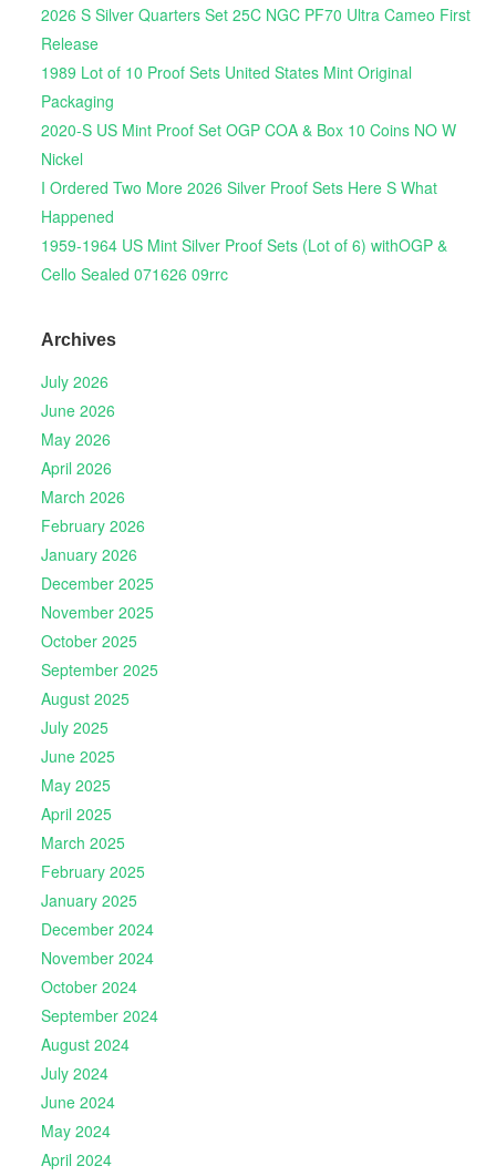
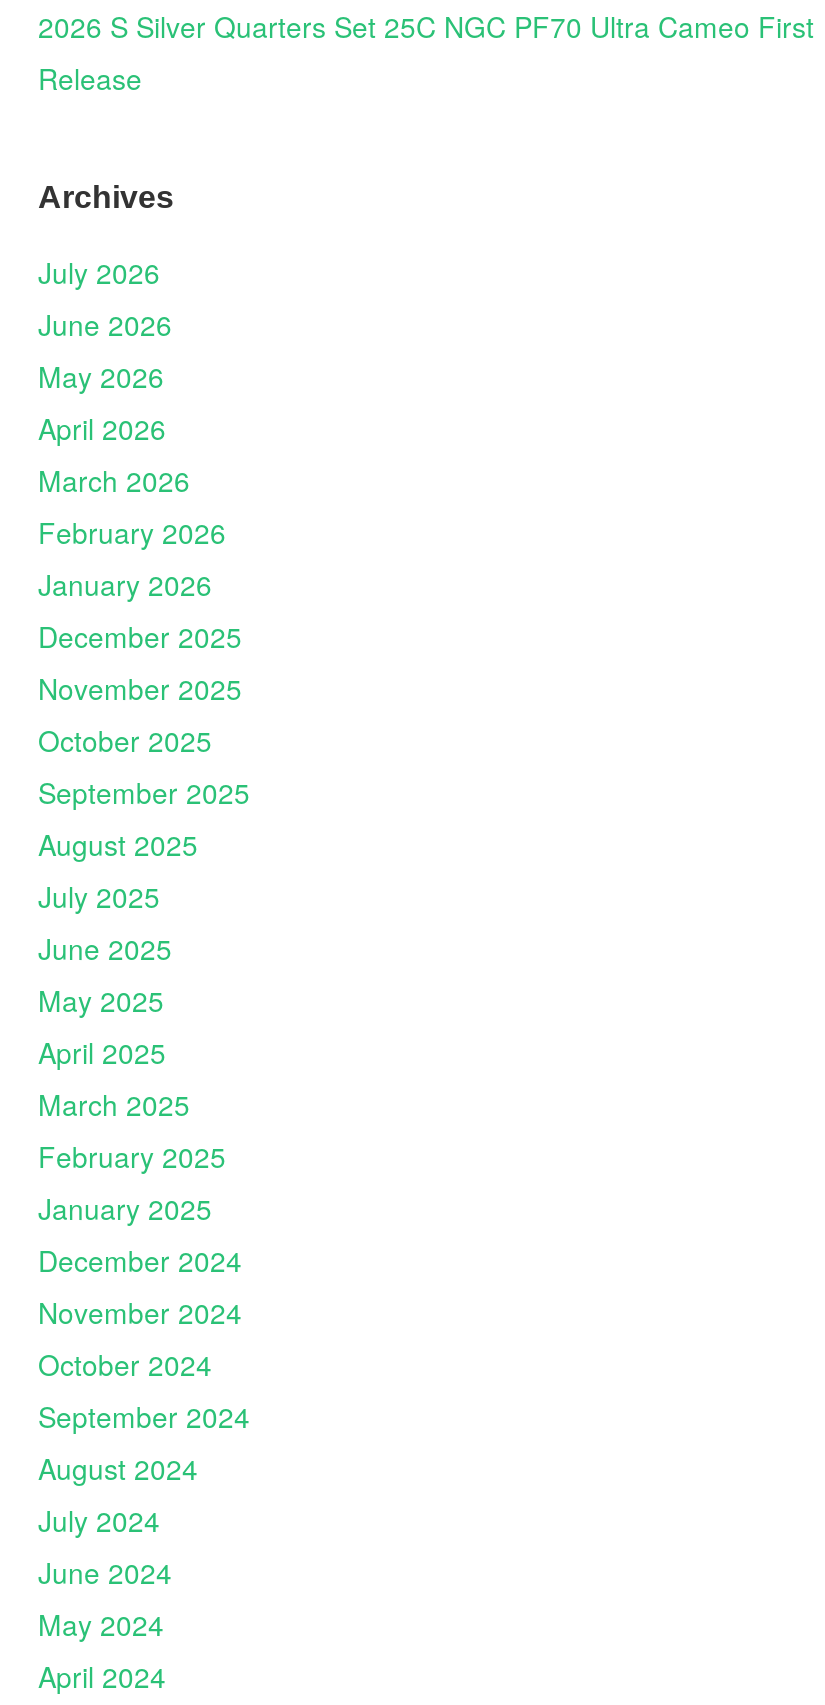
[40,61,456,285] 1989 Lot of 10 Proof Sets United States Mint Original | Packaging | 2020-S US Mint Proof Set OGP COA & Box 10 Coins NO W | Nickel | I Ordered Two More 2026 Silver Proof Sets Here S What | Happened | 1959-1964 US Mint Silver Proof Sets (Lot of 6) withOGP & | Cello Sealed 071626 09rrc -> none

